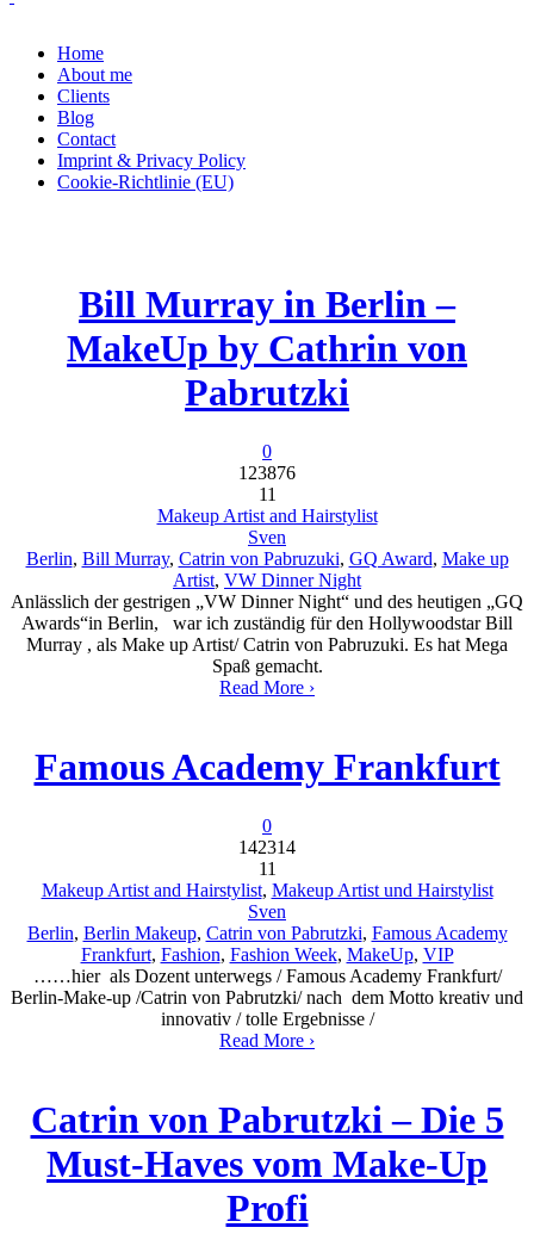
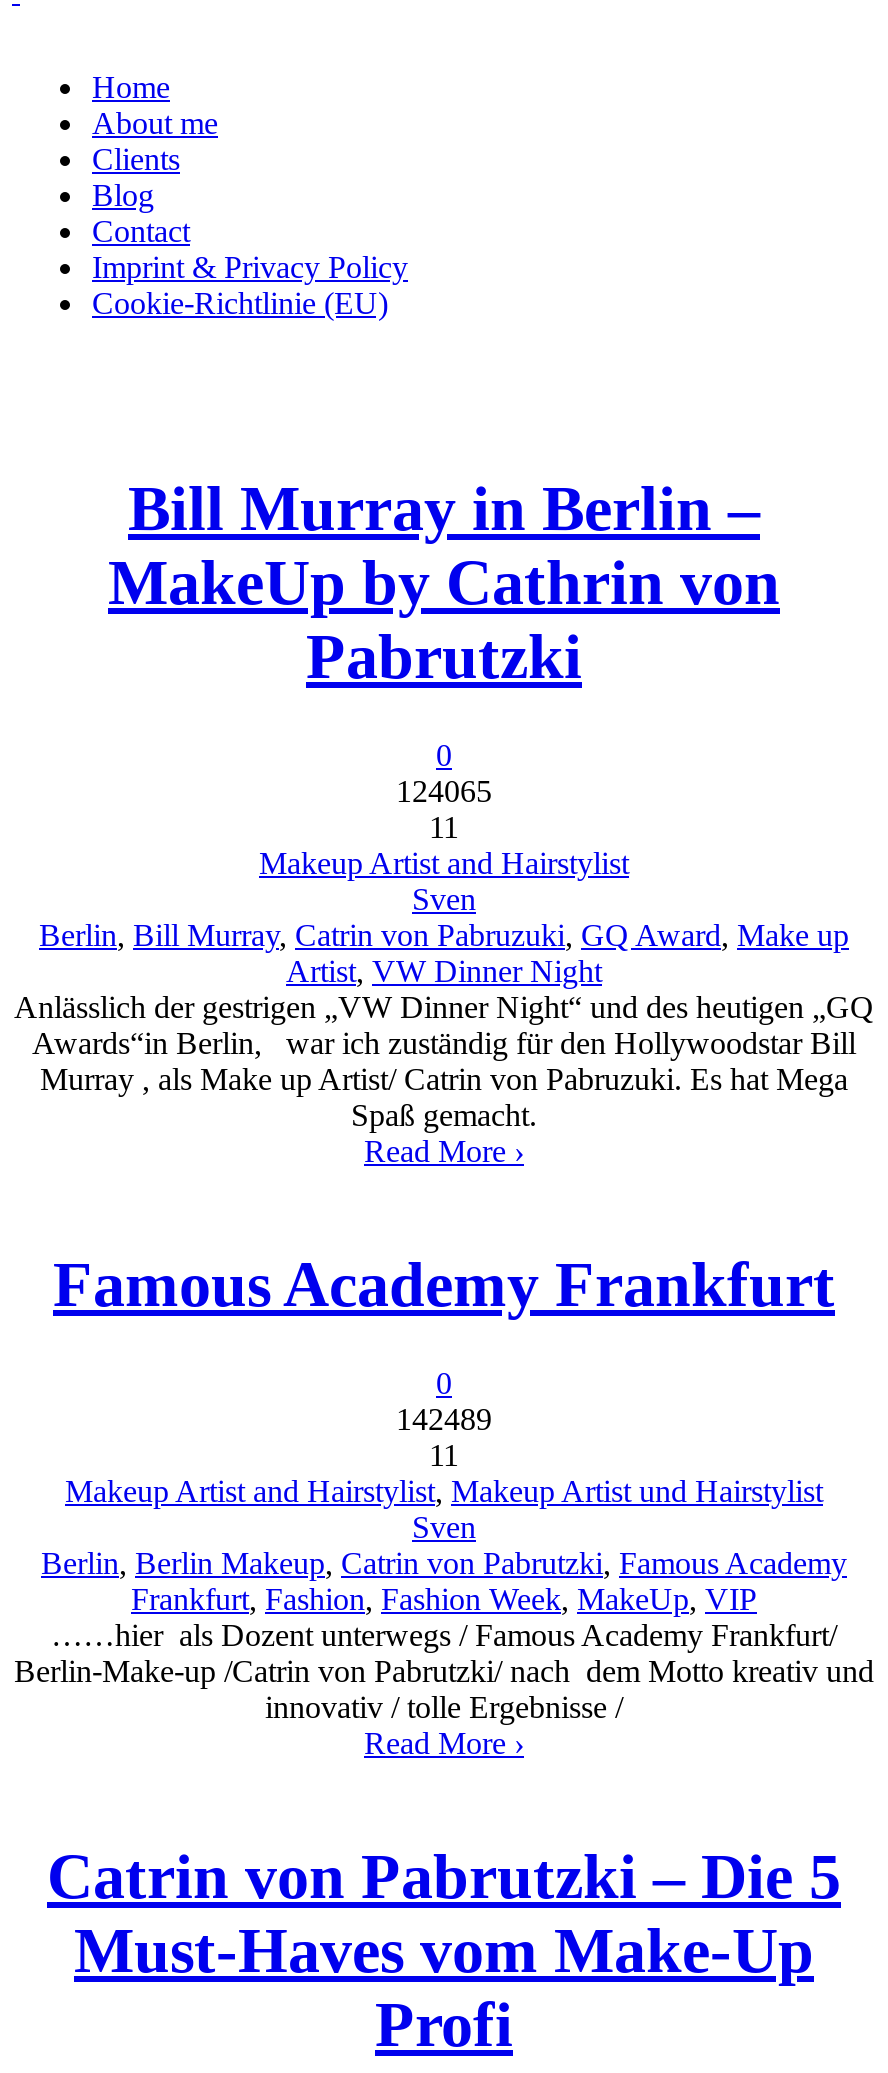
[238,462,296,483] 123876 -> [396,774,492,808] 124065
[238,837,296,857] 142314 -> [396,1402,492,1436] 142489

